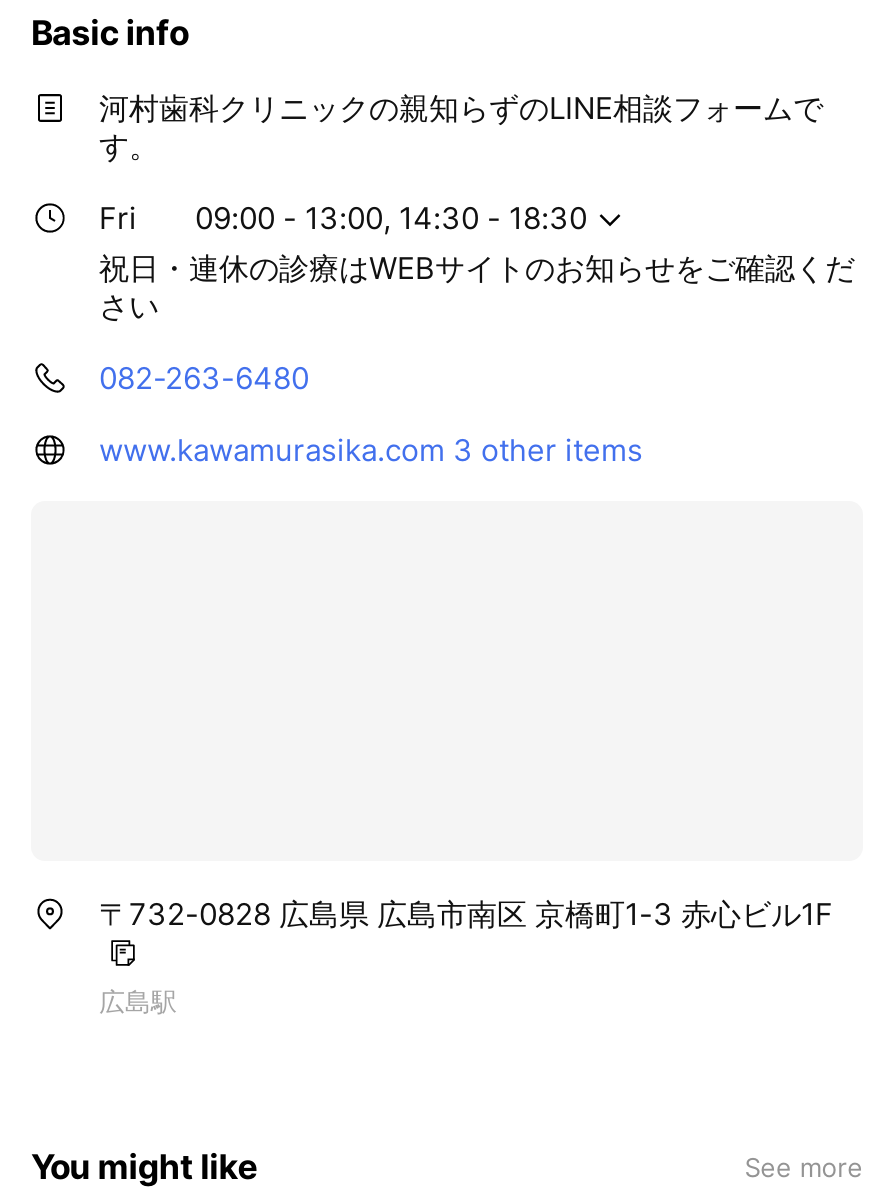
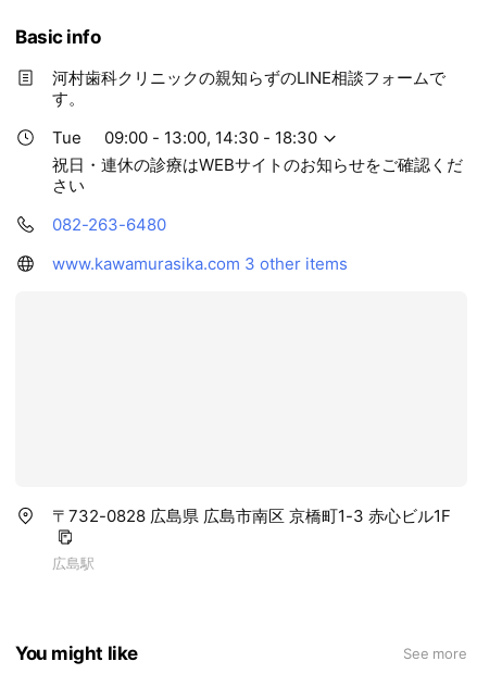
[99,199,137,237] Fri -> [52,127,81,148] Tue

